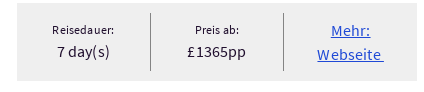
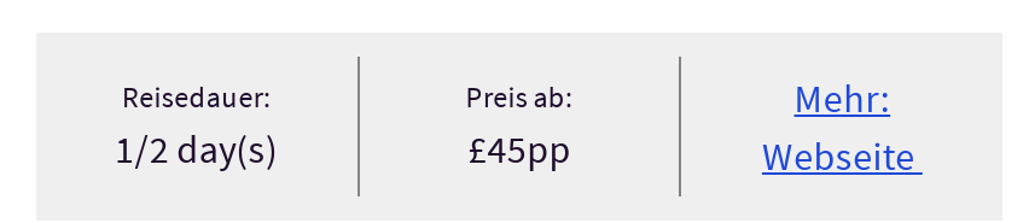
[57,41,110,61] 7 day(s) -> [115,124,278,172] 1/2 day(s)
[187,41,247,61] £1365pp -> [468,124,571,172] £45pp

